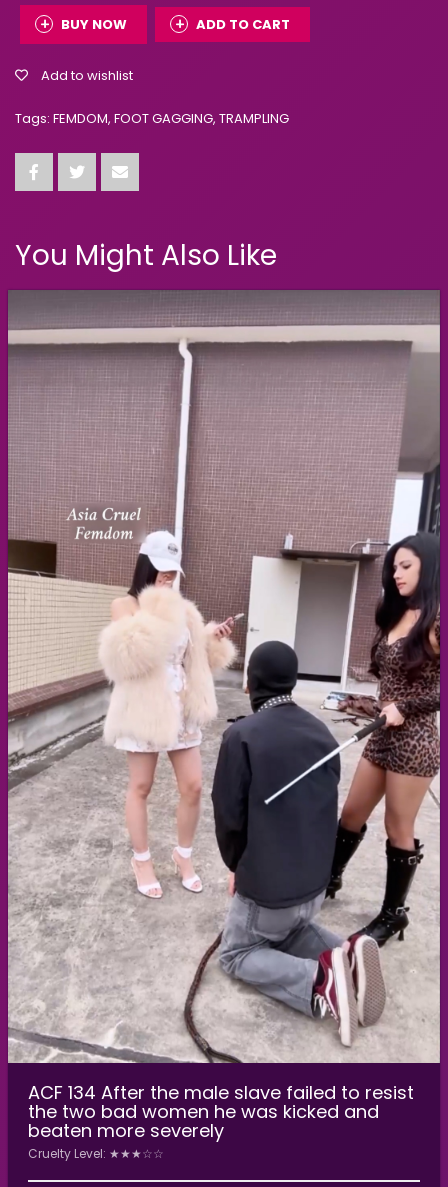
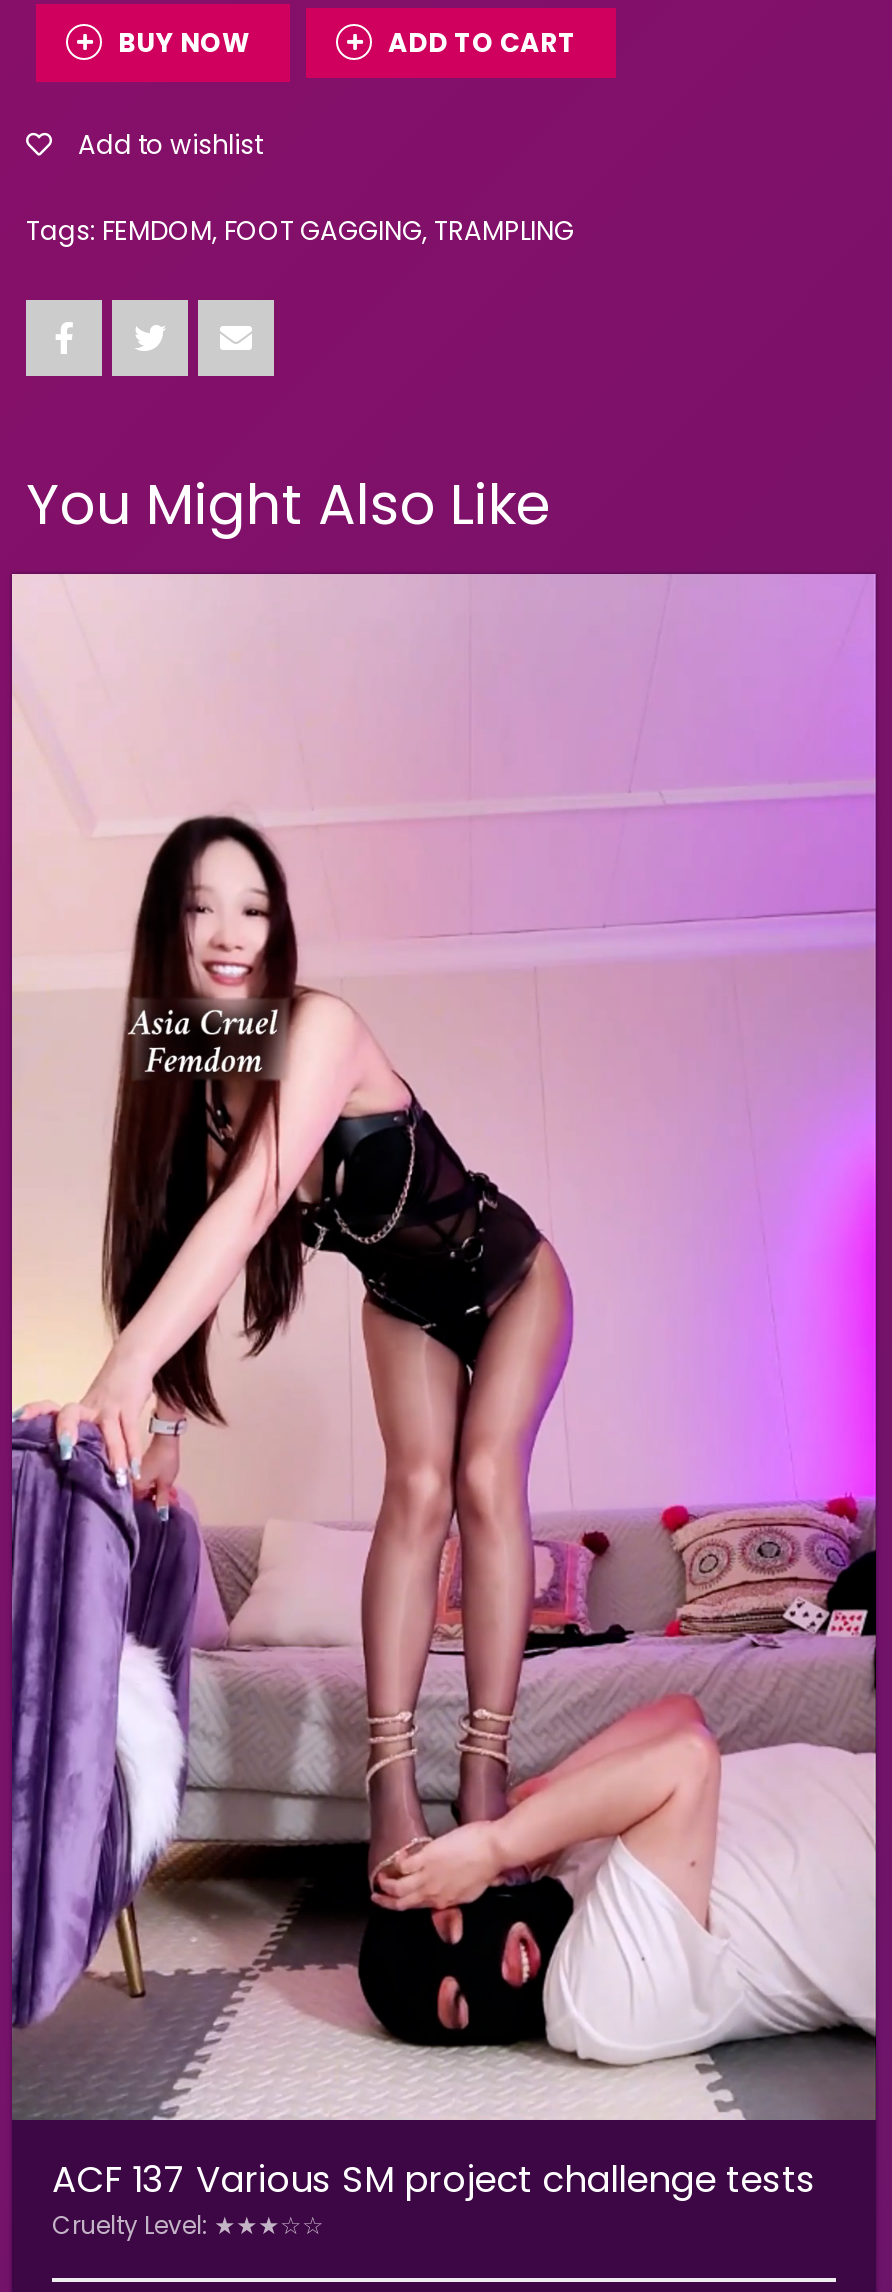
[7,290,441,1143] [image] | ACF 134 After the male slave failed to resist | the two bad women he was kicked and | beaten more severely -> [10,572,878,2204] [image] | ACF 137 Various SM project challenge tests

